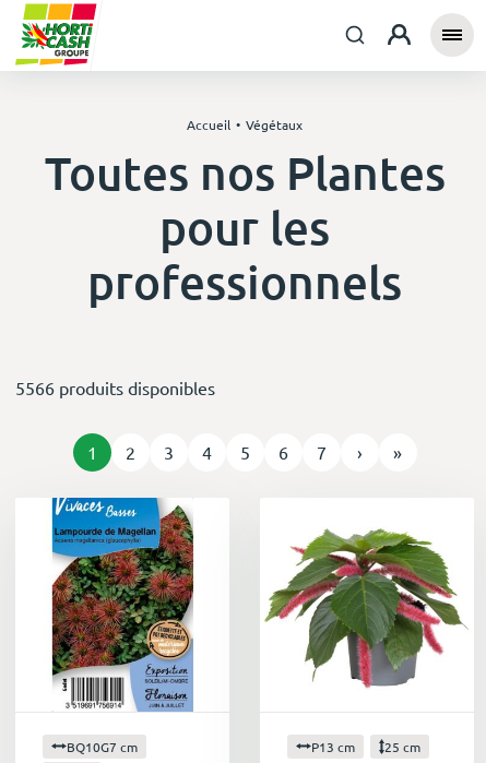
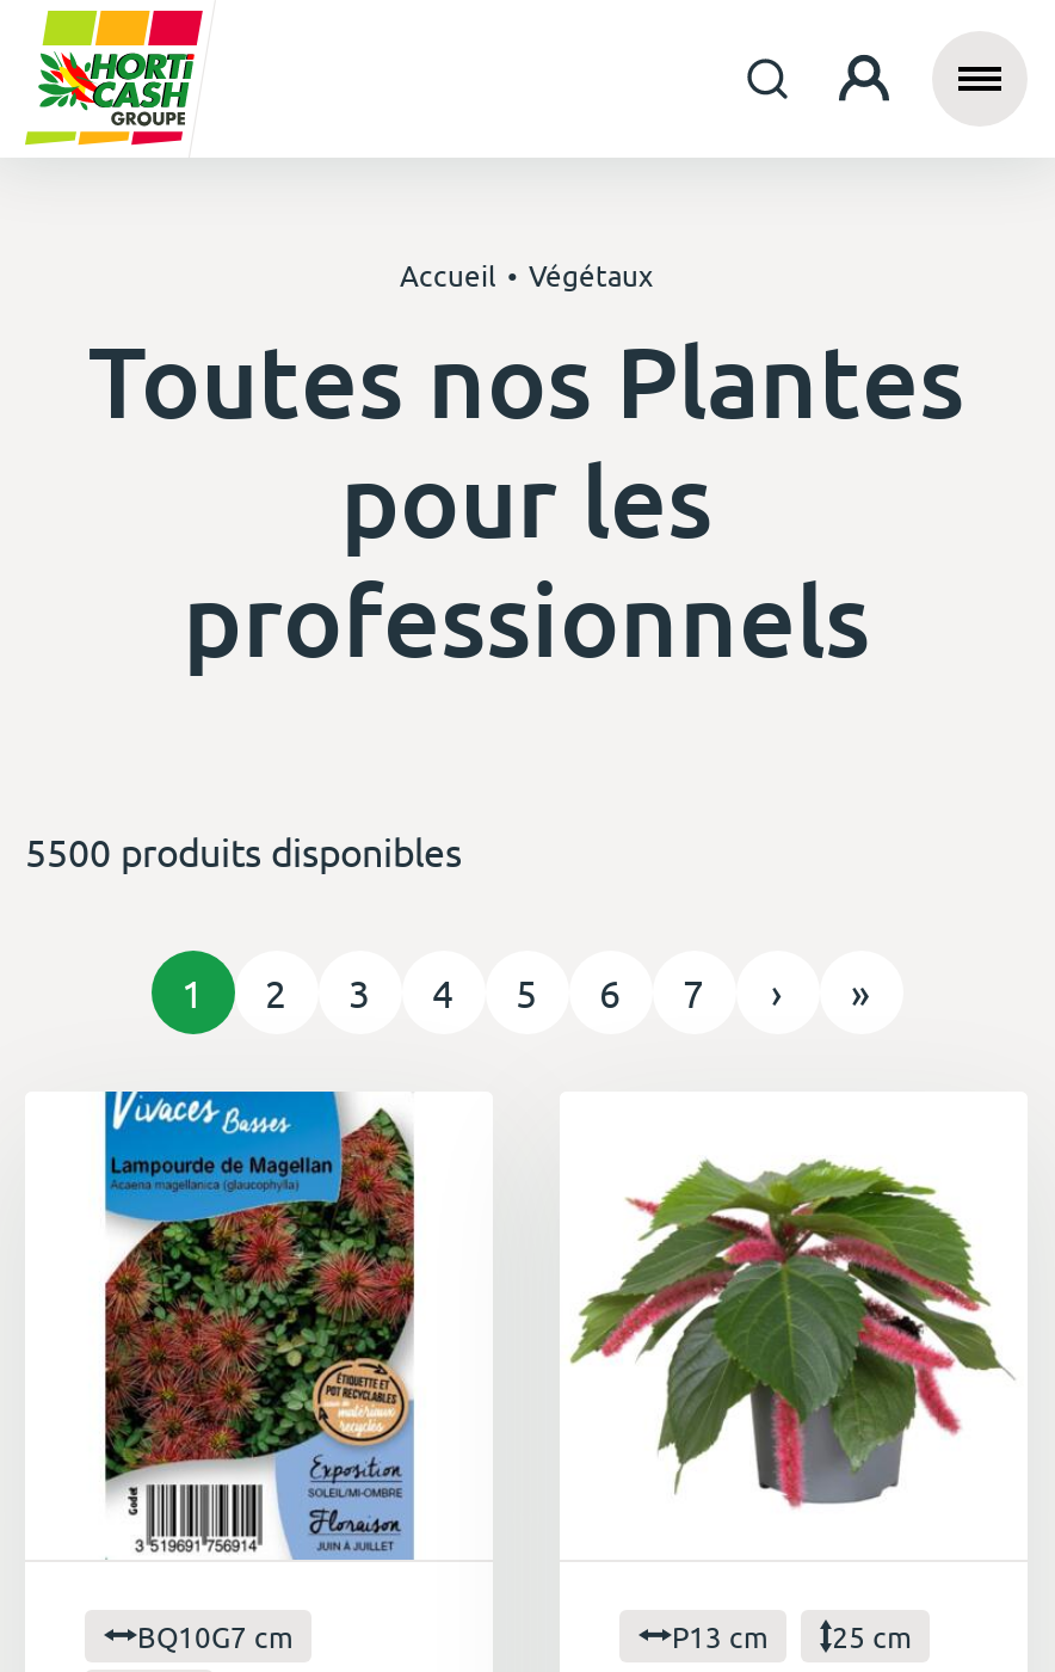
[15,376,215,398] 5566 produits disponibles -> [25,826,462,874] 5500 produits disponibles

